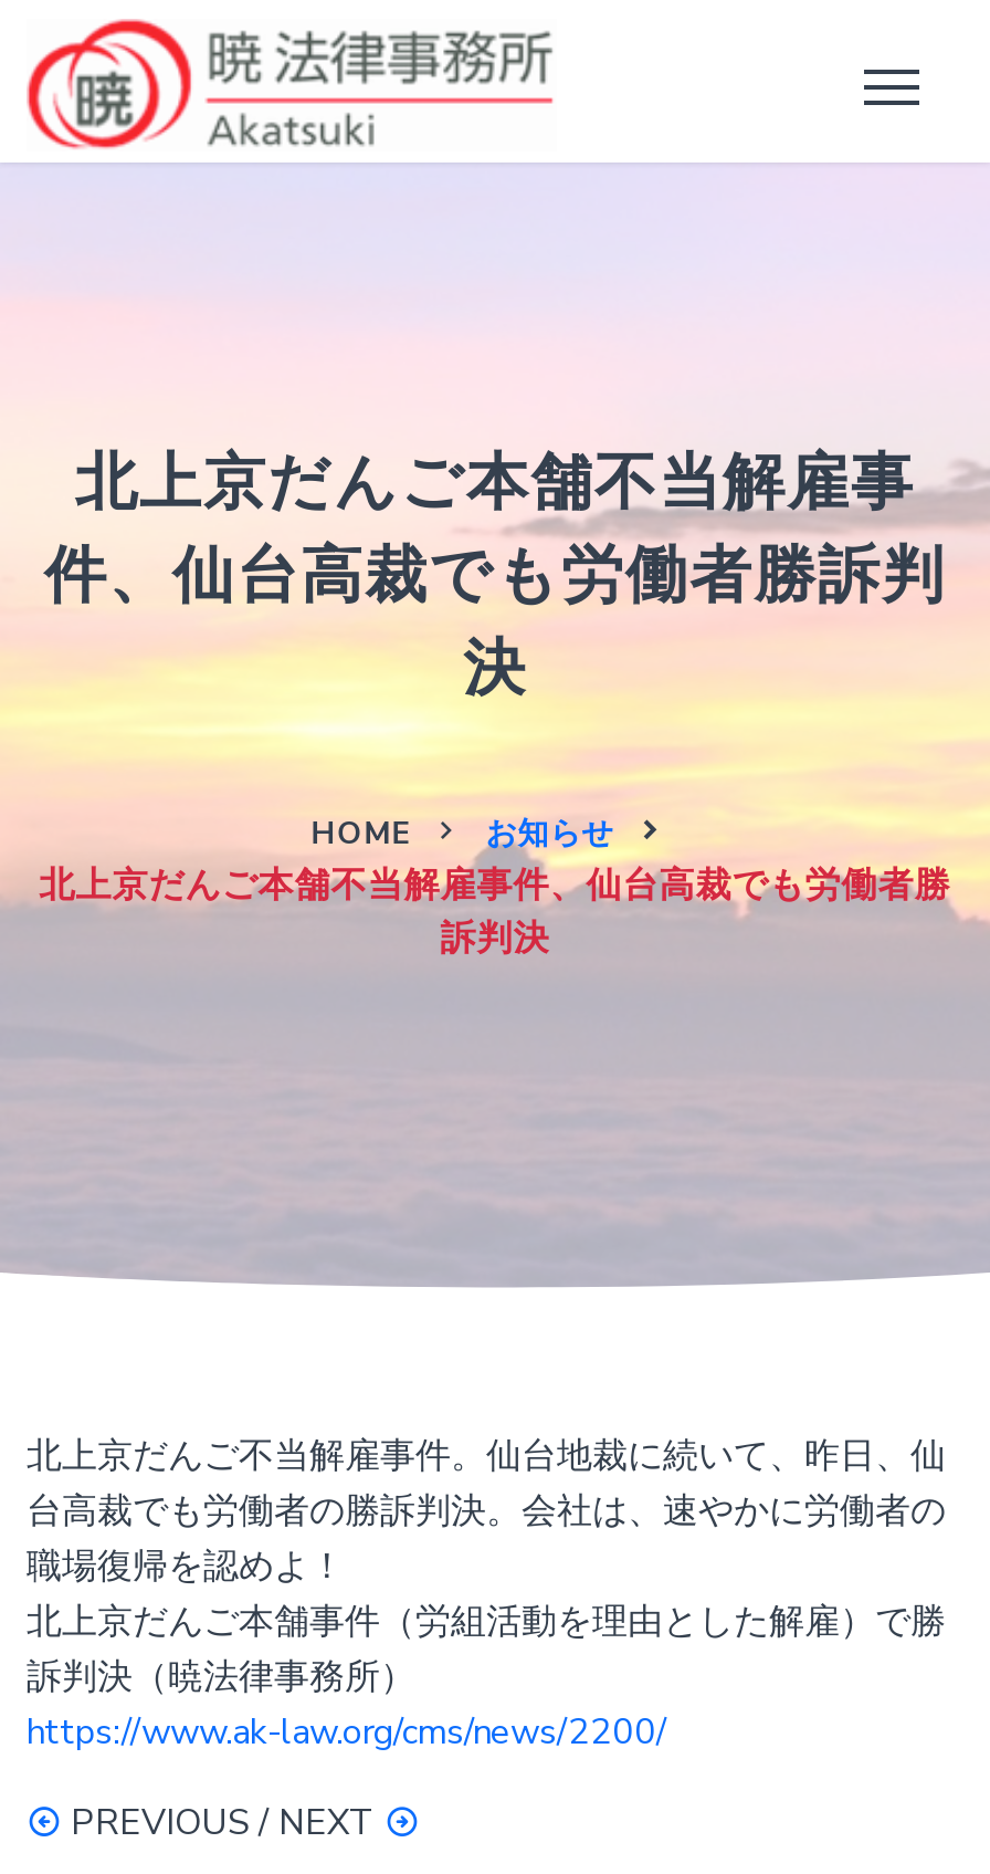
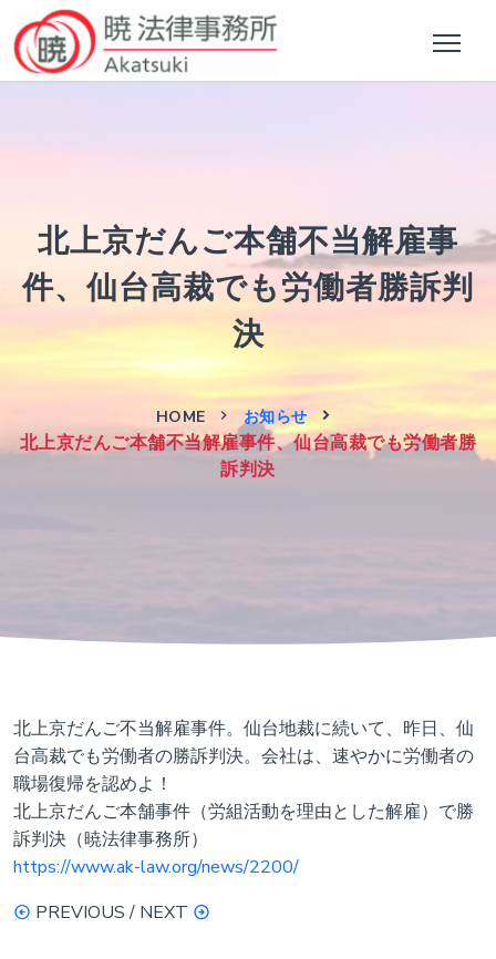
[27,1708,667,1757] https://www.ak-law.org/cms/news/2200/ -> [13,855,299,879] https://www.ak-law.org/news/2200/

